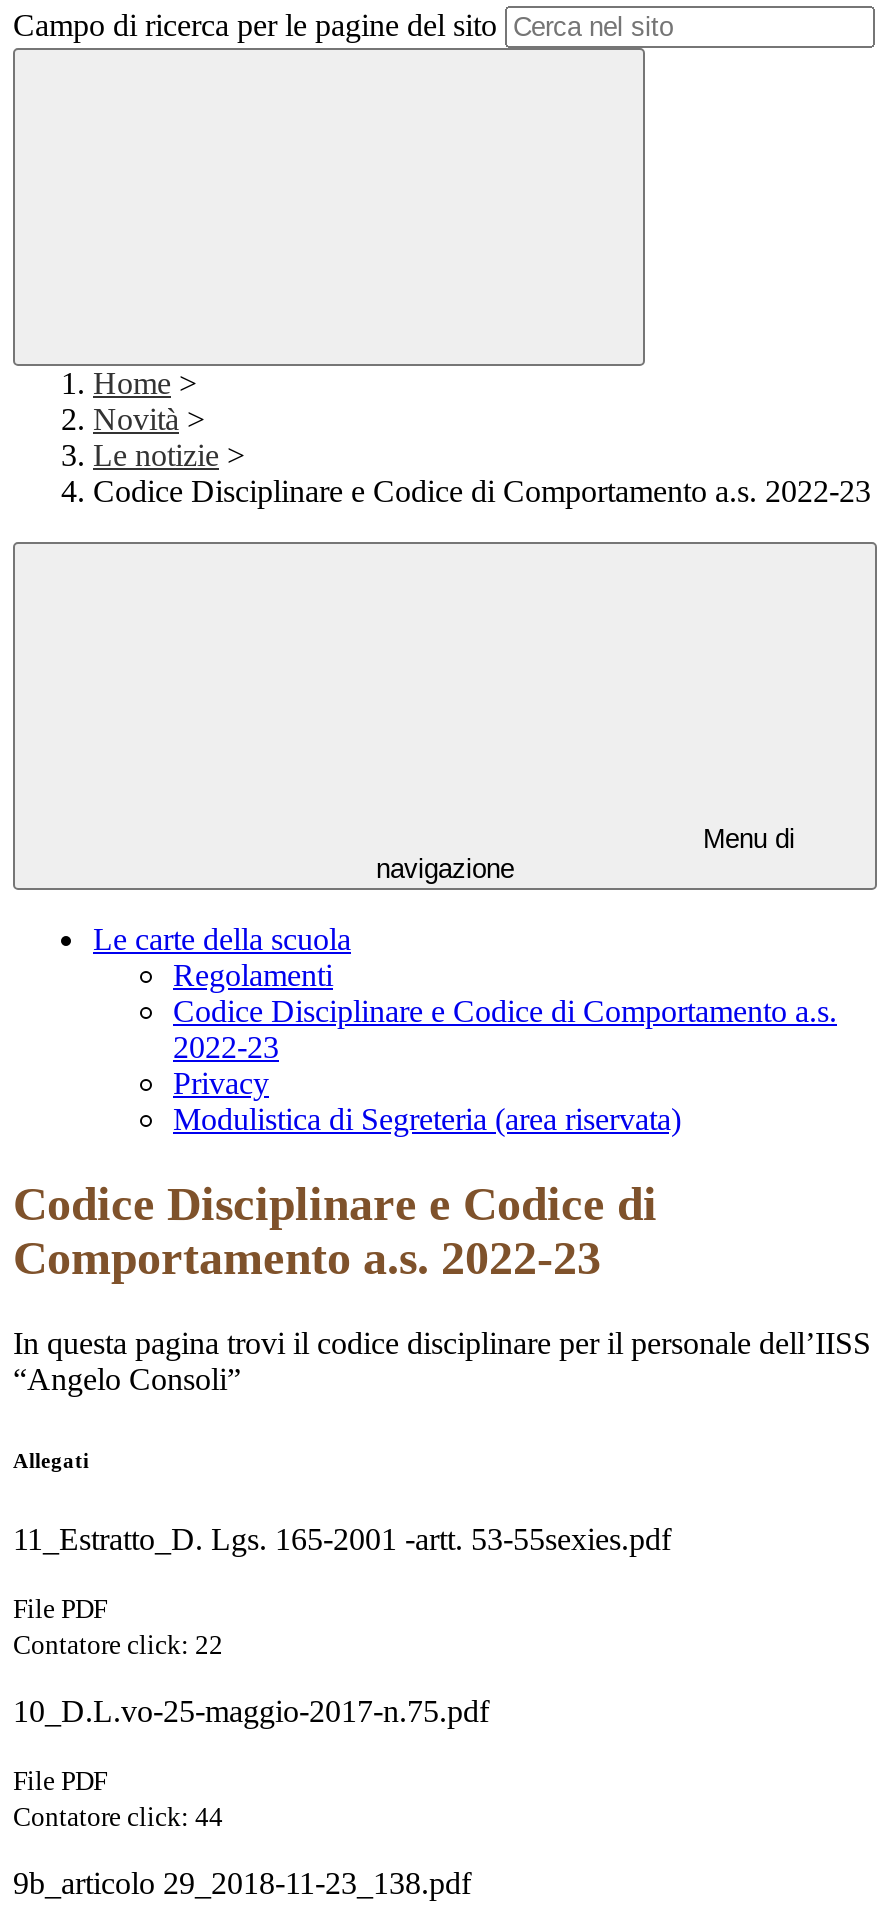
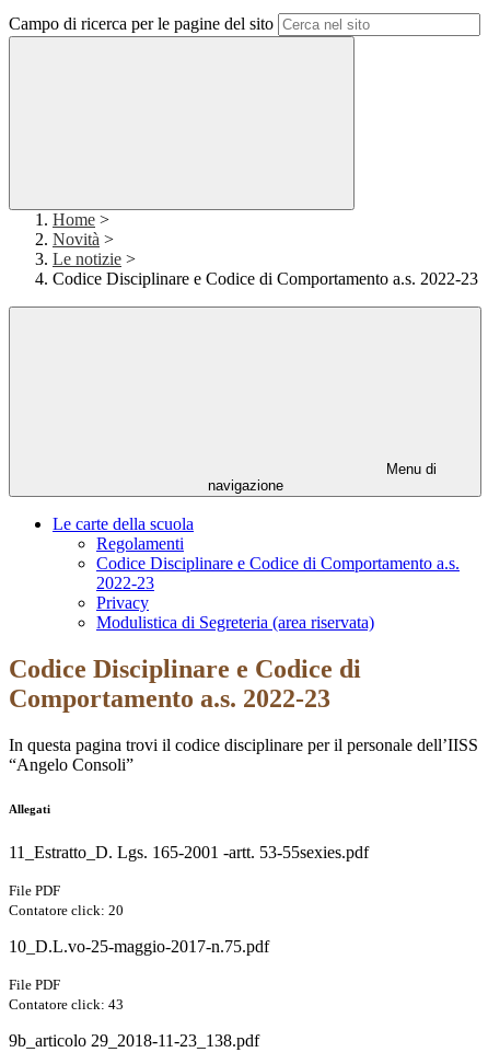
[13,1630,223,1660] Contatore click: 22 -> [9,902,124,919] Contatore click: 20
[13,1802,223,1832] Contatore click: 44 -> [9,996,124,1013] Contatore click: 43

